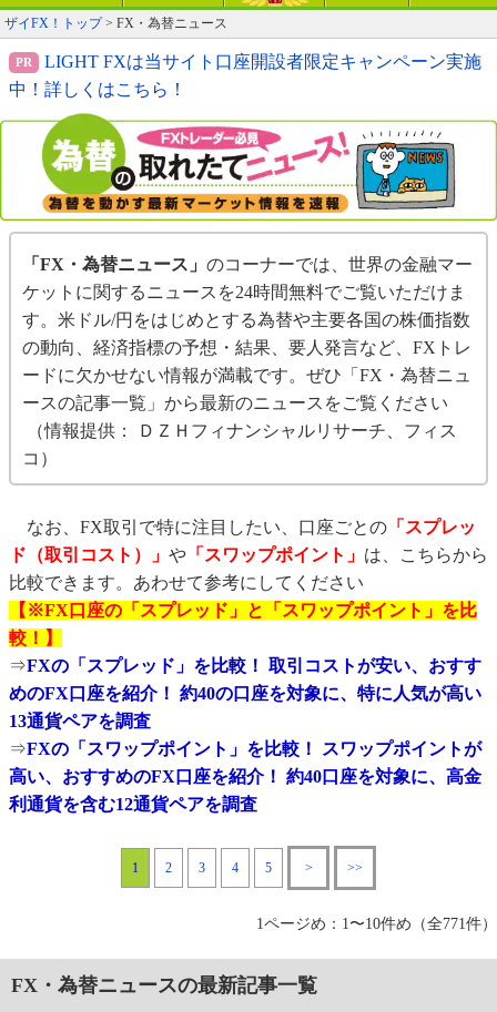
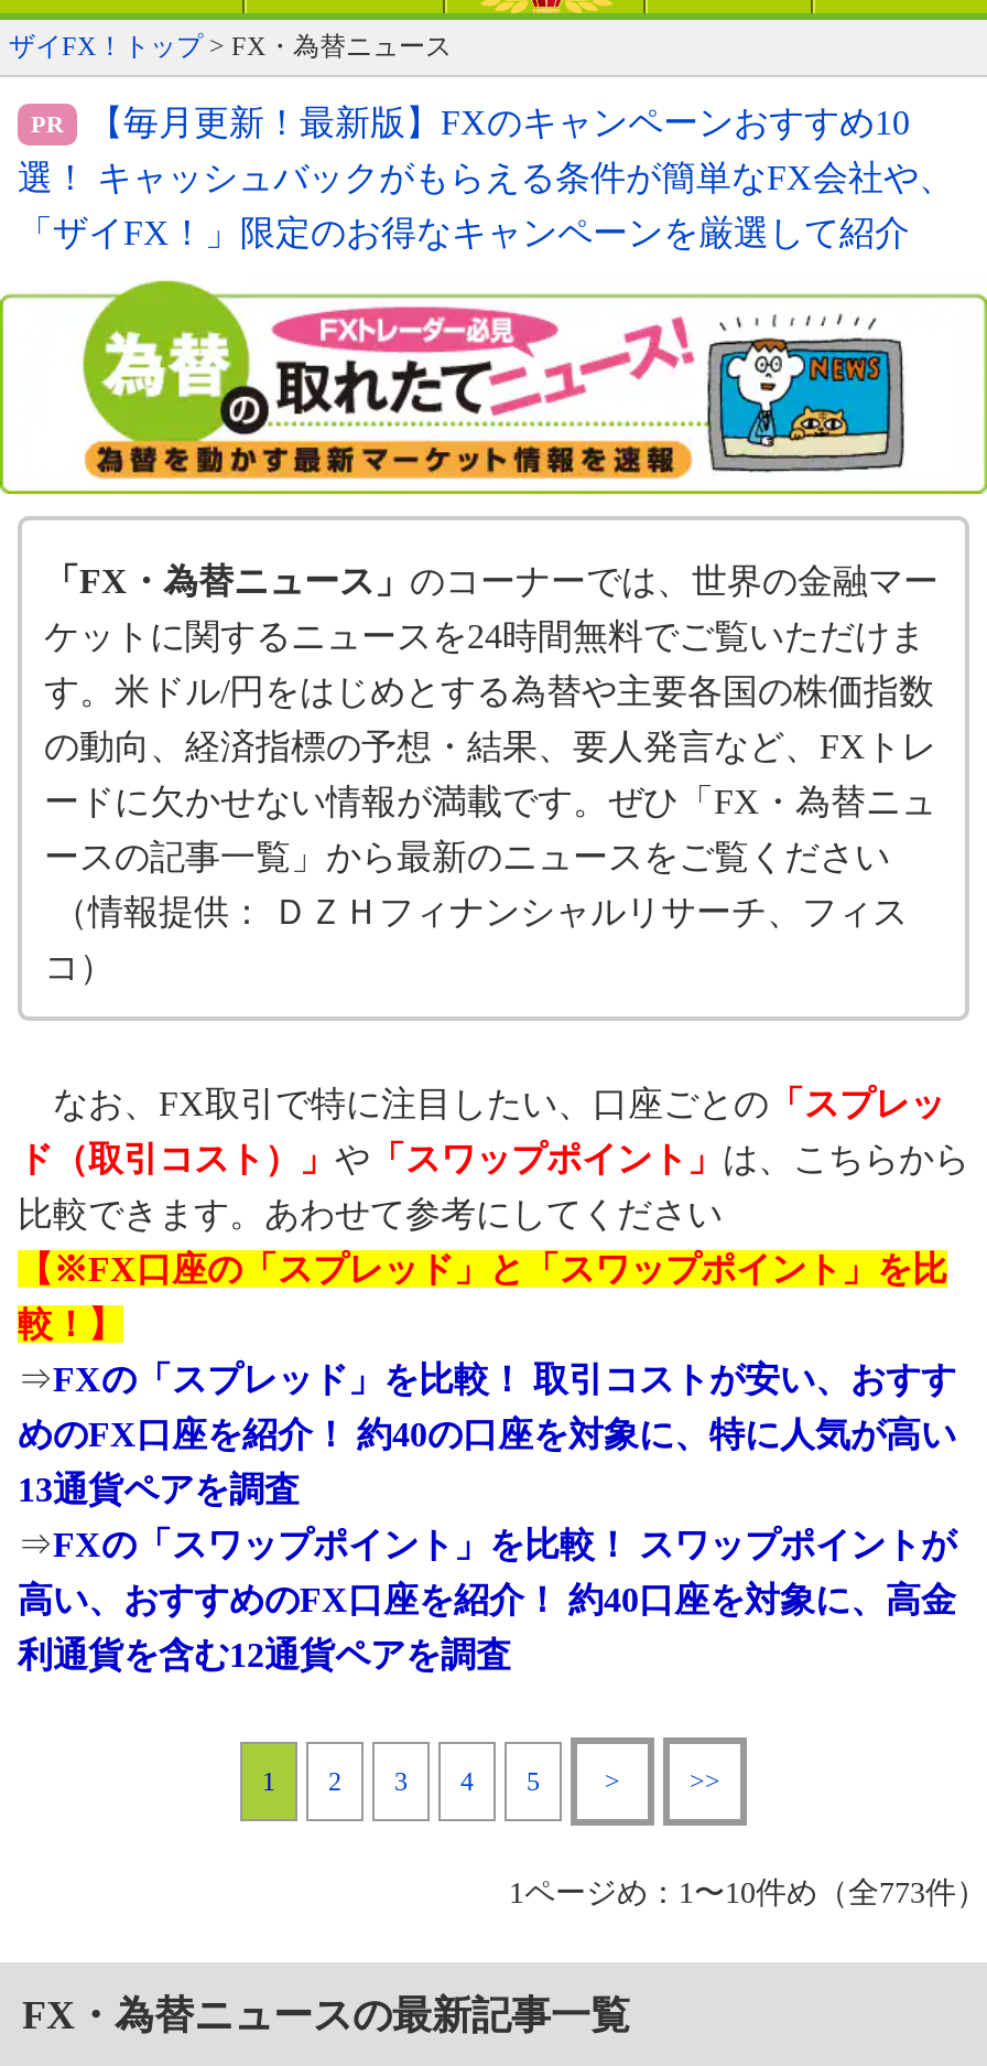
[9,53,481,99] LIGHT FXは当サイト口座開設者限定キャンペーン実施 | 中！詳しくはこちら！ -> [18,105,954,252] 【毎月更新！最新版】FXのキャンペーンおすすめ10 | 選！ キャッシュバックがもらえる条件が簡単なFX会社や、 | 「ザイFX！」限定のお得なキャンペーンを厳選して紹介
[256,916,497,933] 1ページめ：1〜10件め（全771件） -> [509,1877,987,1910] 1ページめ：1〜10件め（全773件）

